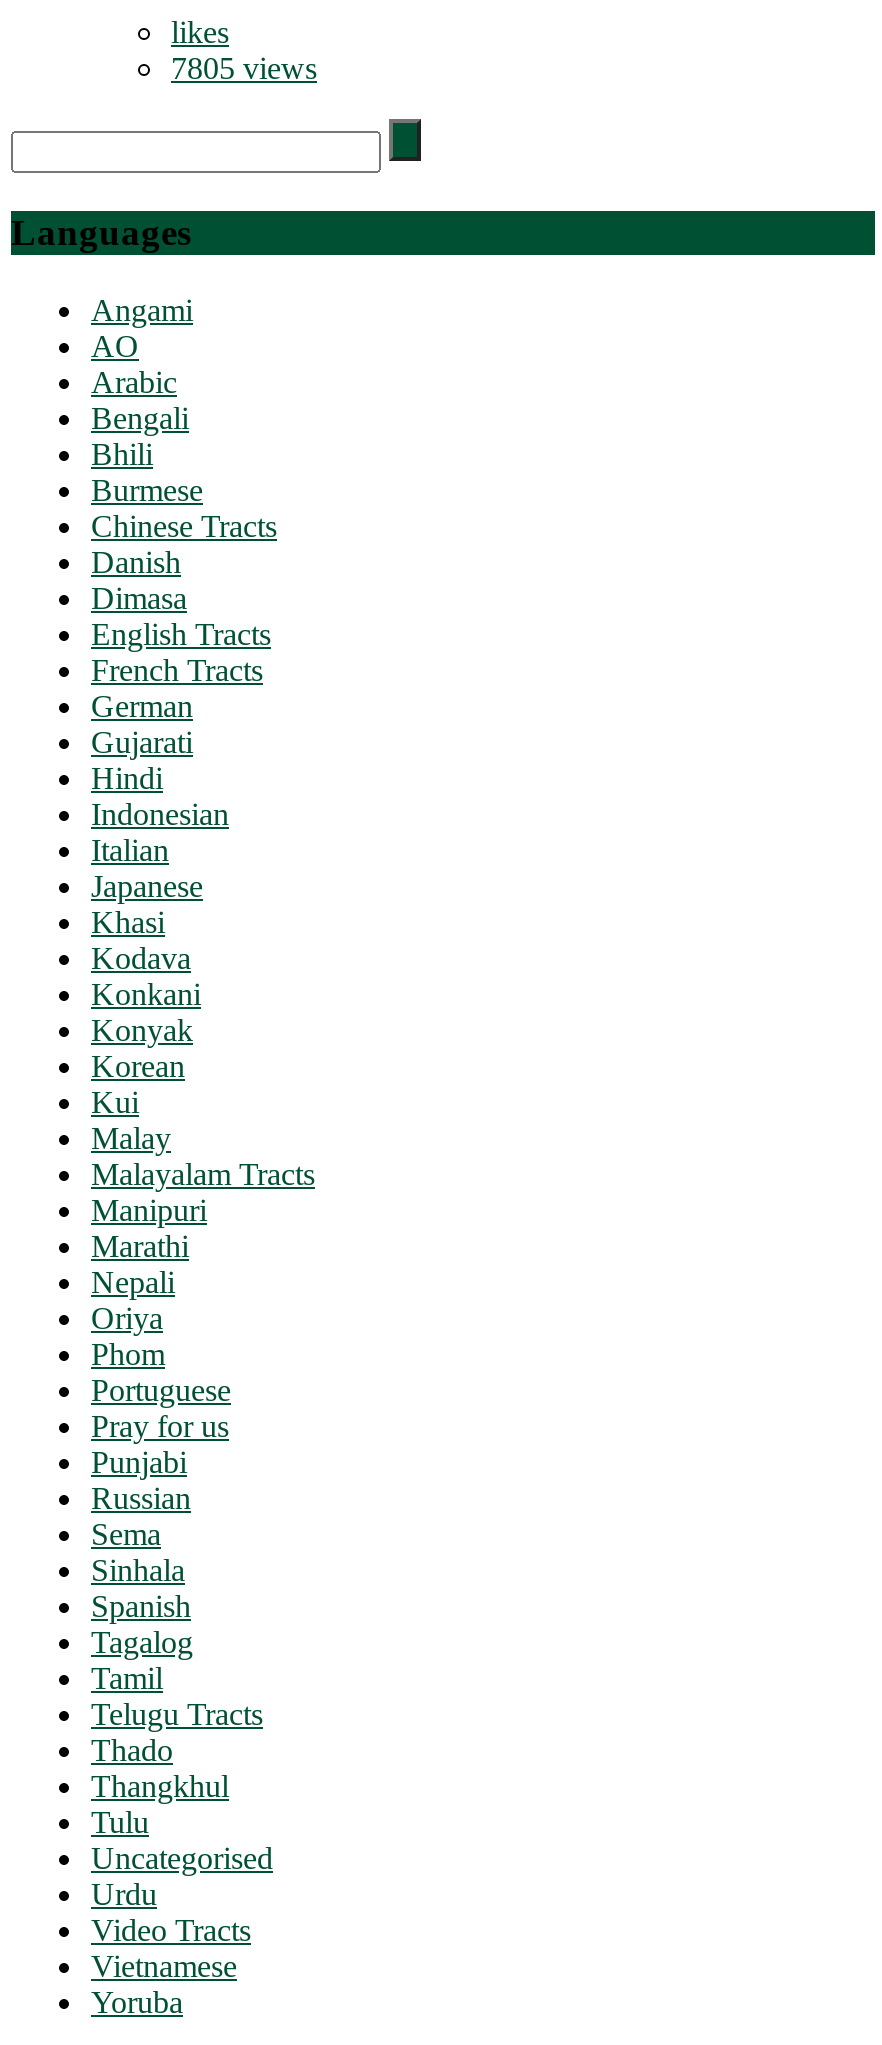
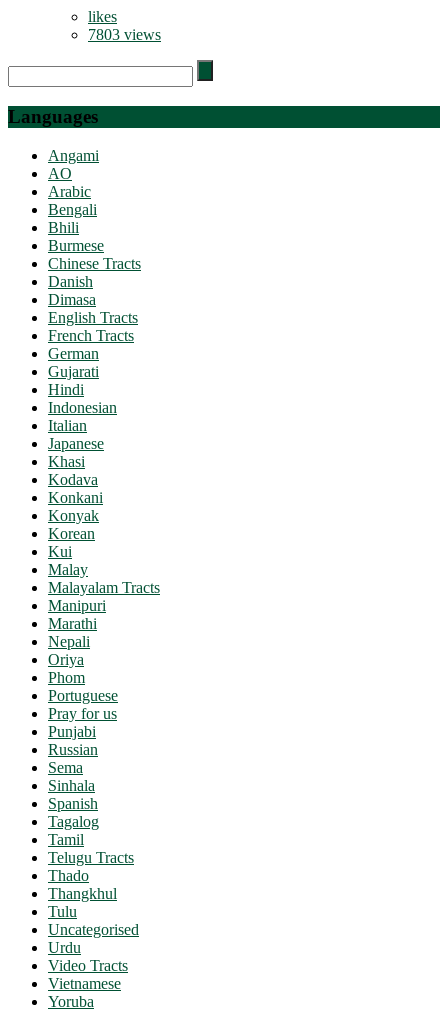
[171,52,317,86] 7805 views -> [88,26,161,43] 7803 views

